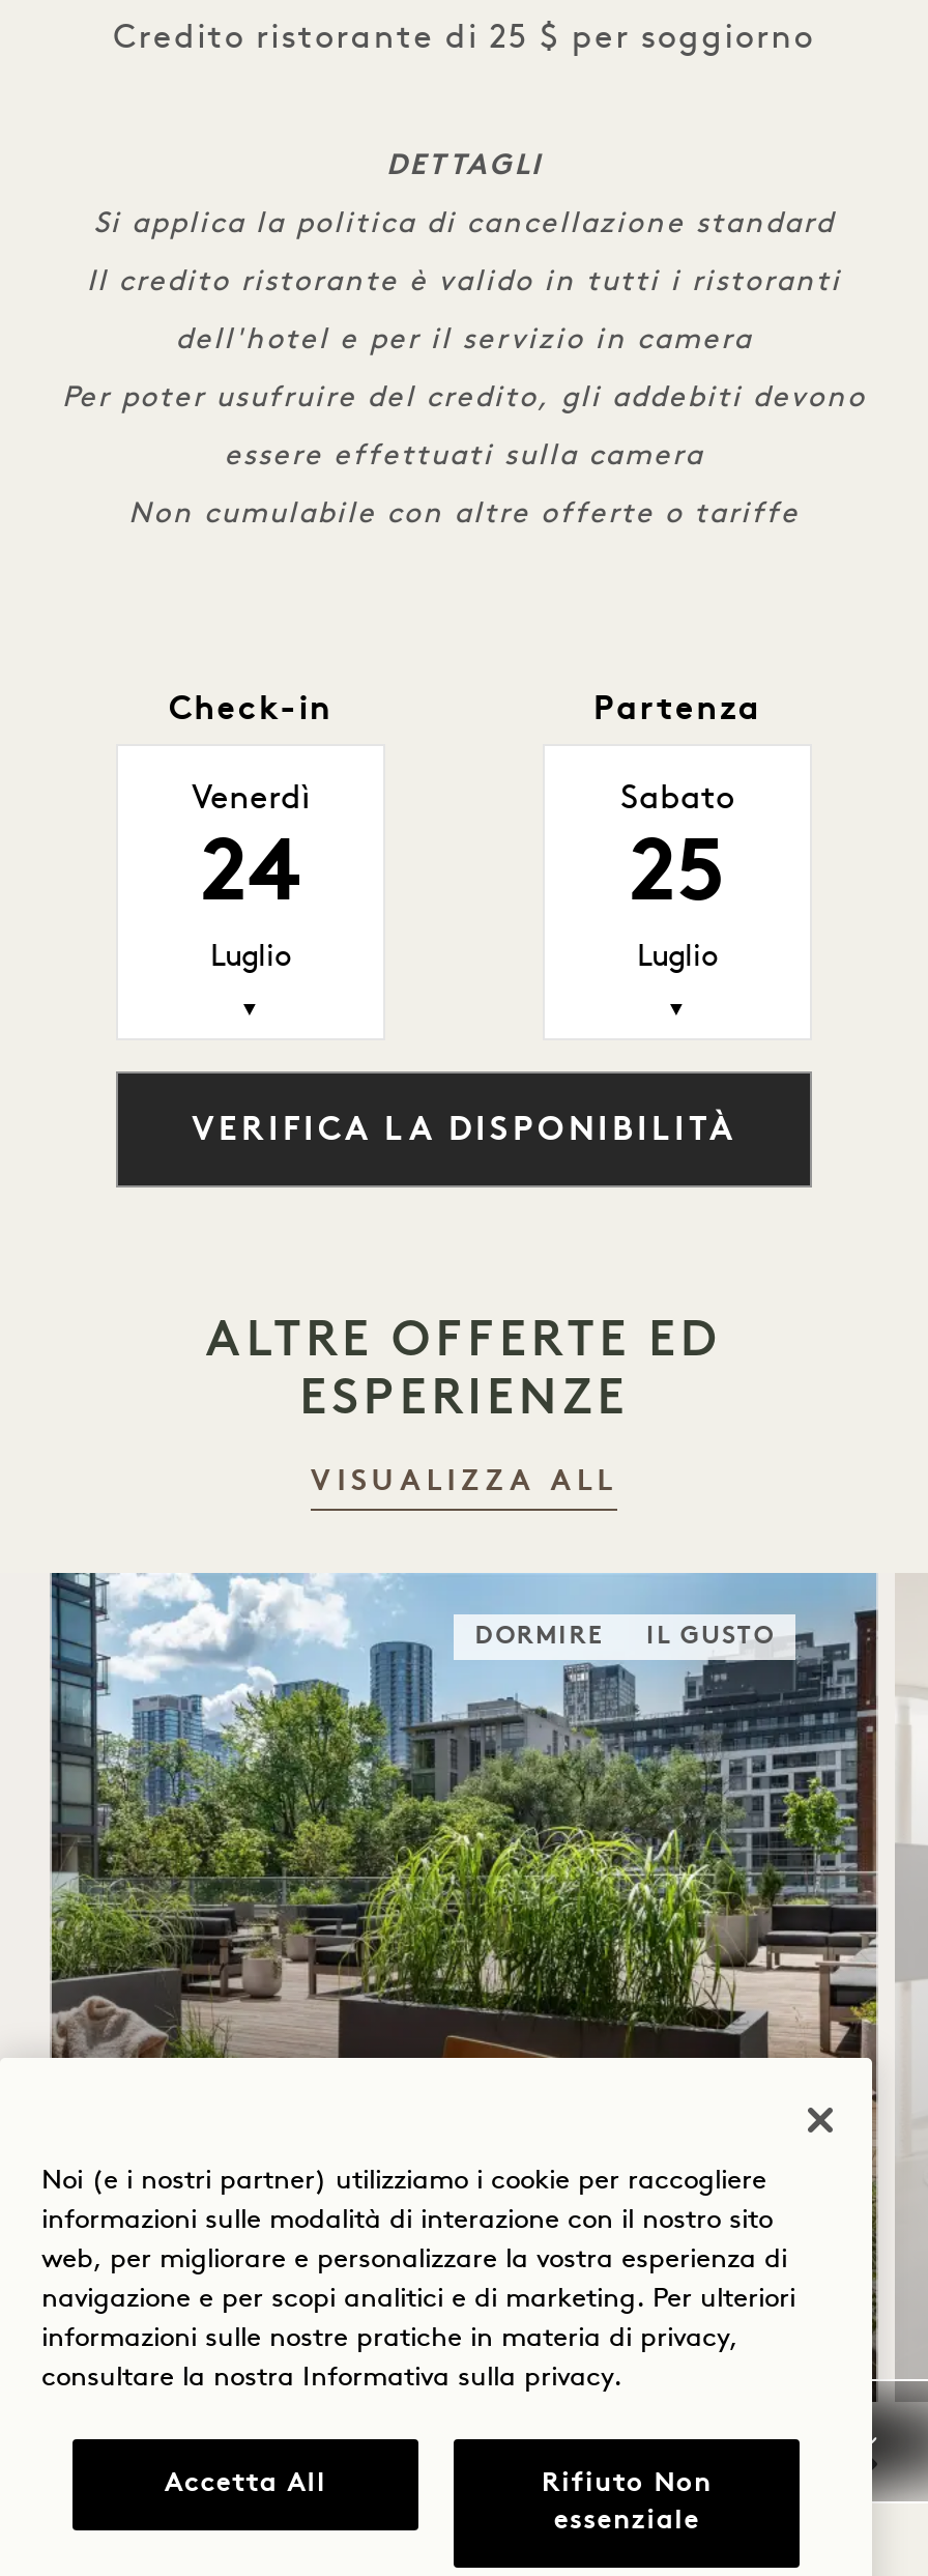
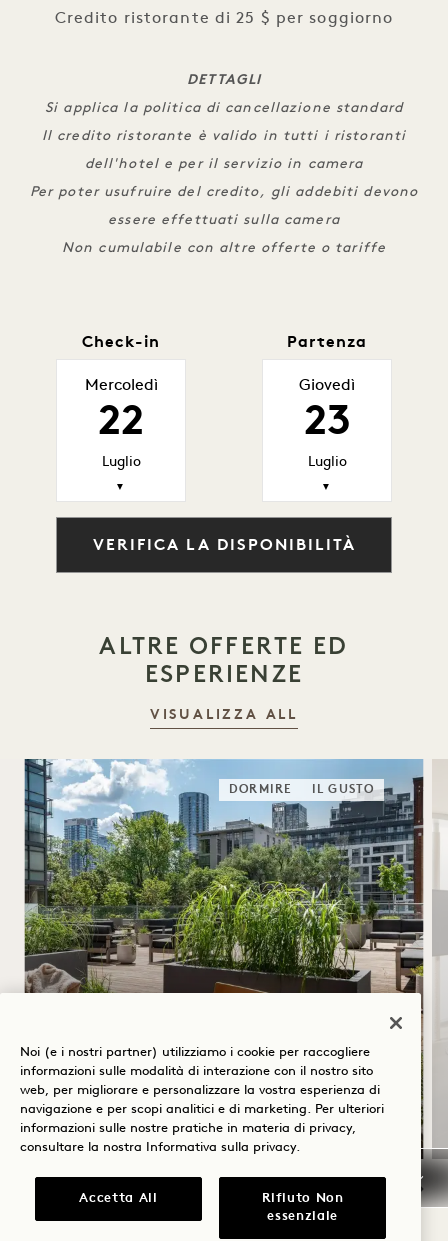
[192,783,310,922] Venerdì | 24 -> [84,378,157,445] Mercoledì | 22
[620,783,734,922] Sabato | 25 -> [299,378,355,445] Giovedì | 23

